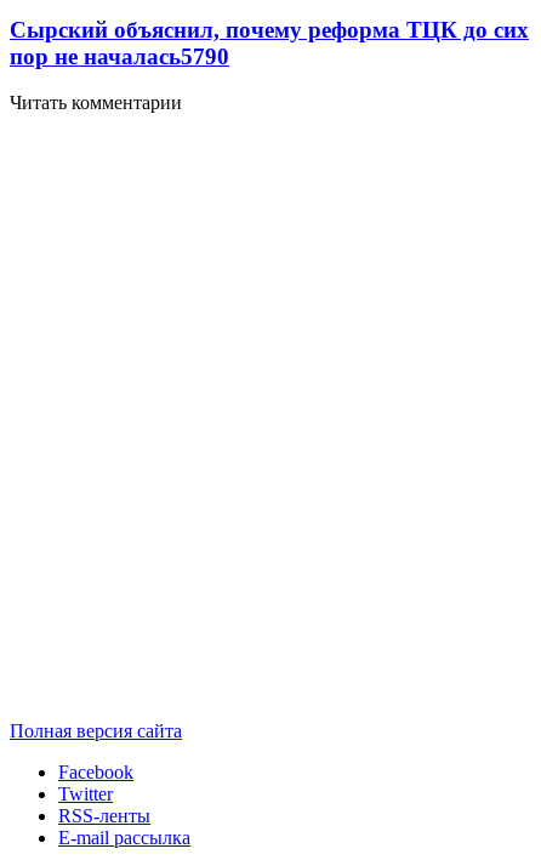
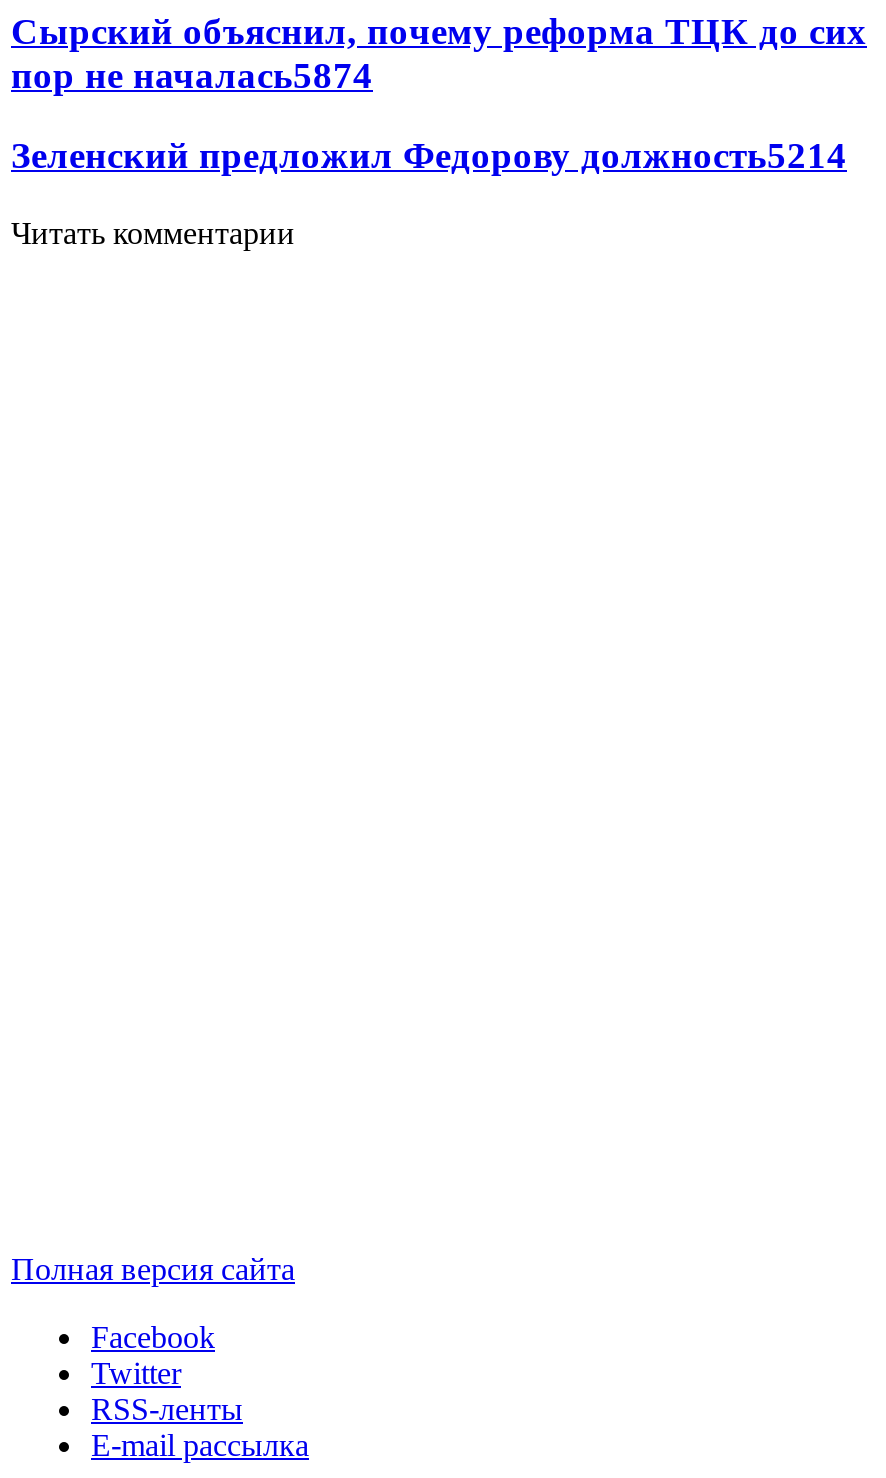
[10,43,229,69] пор не началась5790 -> [11,53,847,177] пор не началась5874 | Зеленский предложил Федорову должность5214

